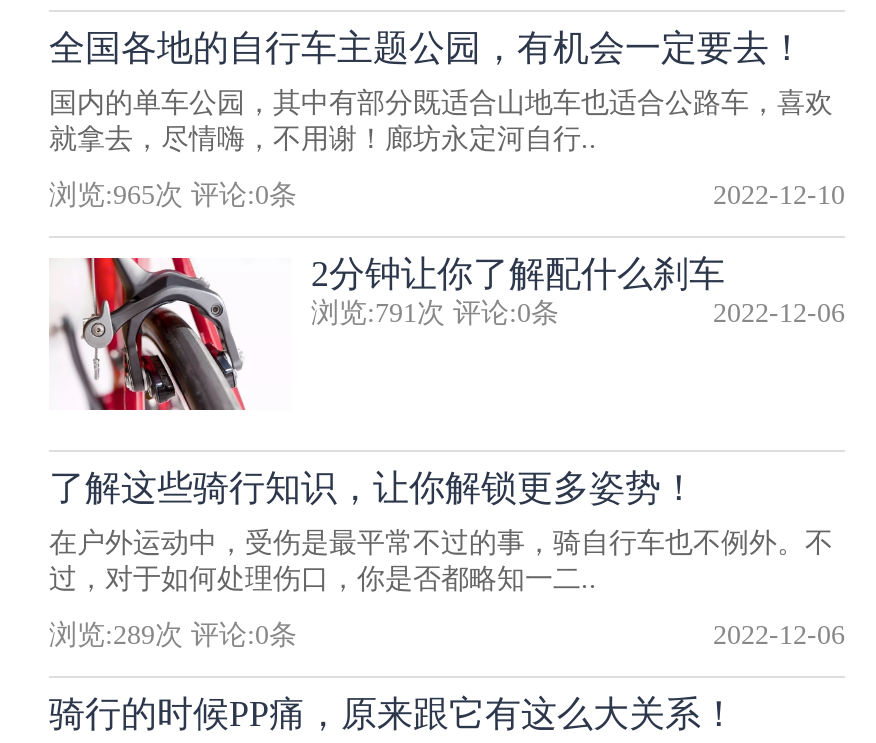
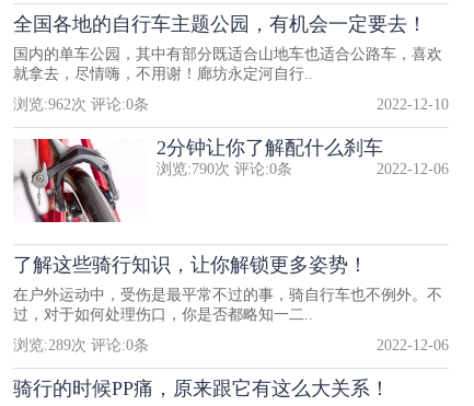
[49,180,297,210] 浏览:965次 评论:0条 -> [13,97,149,113] 浏览:962次 评论:0条
[311,298,559,328] 浏览:791次 评论:0条 -> [157,161,292,178] 浏览:790次 评论:0条

